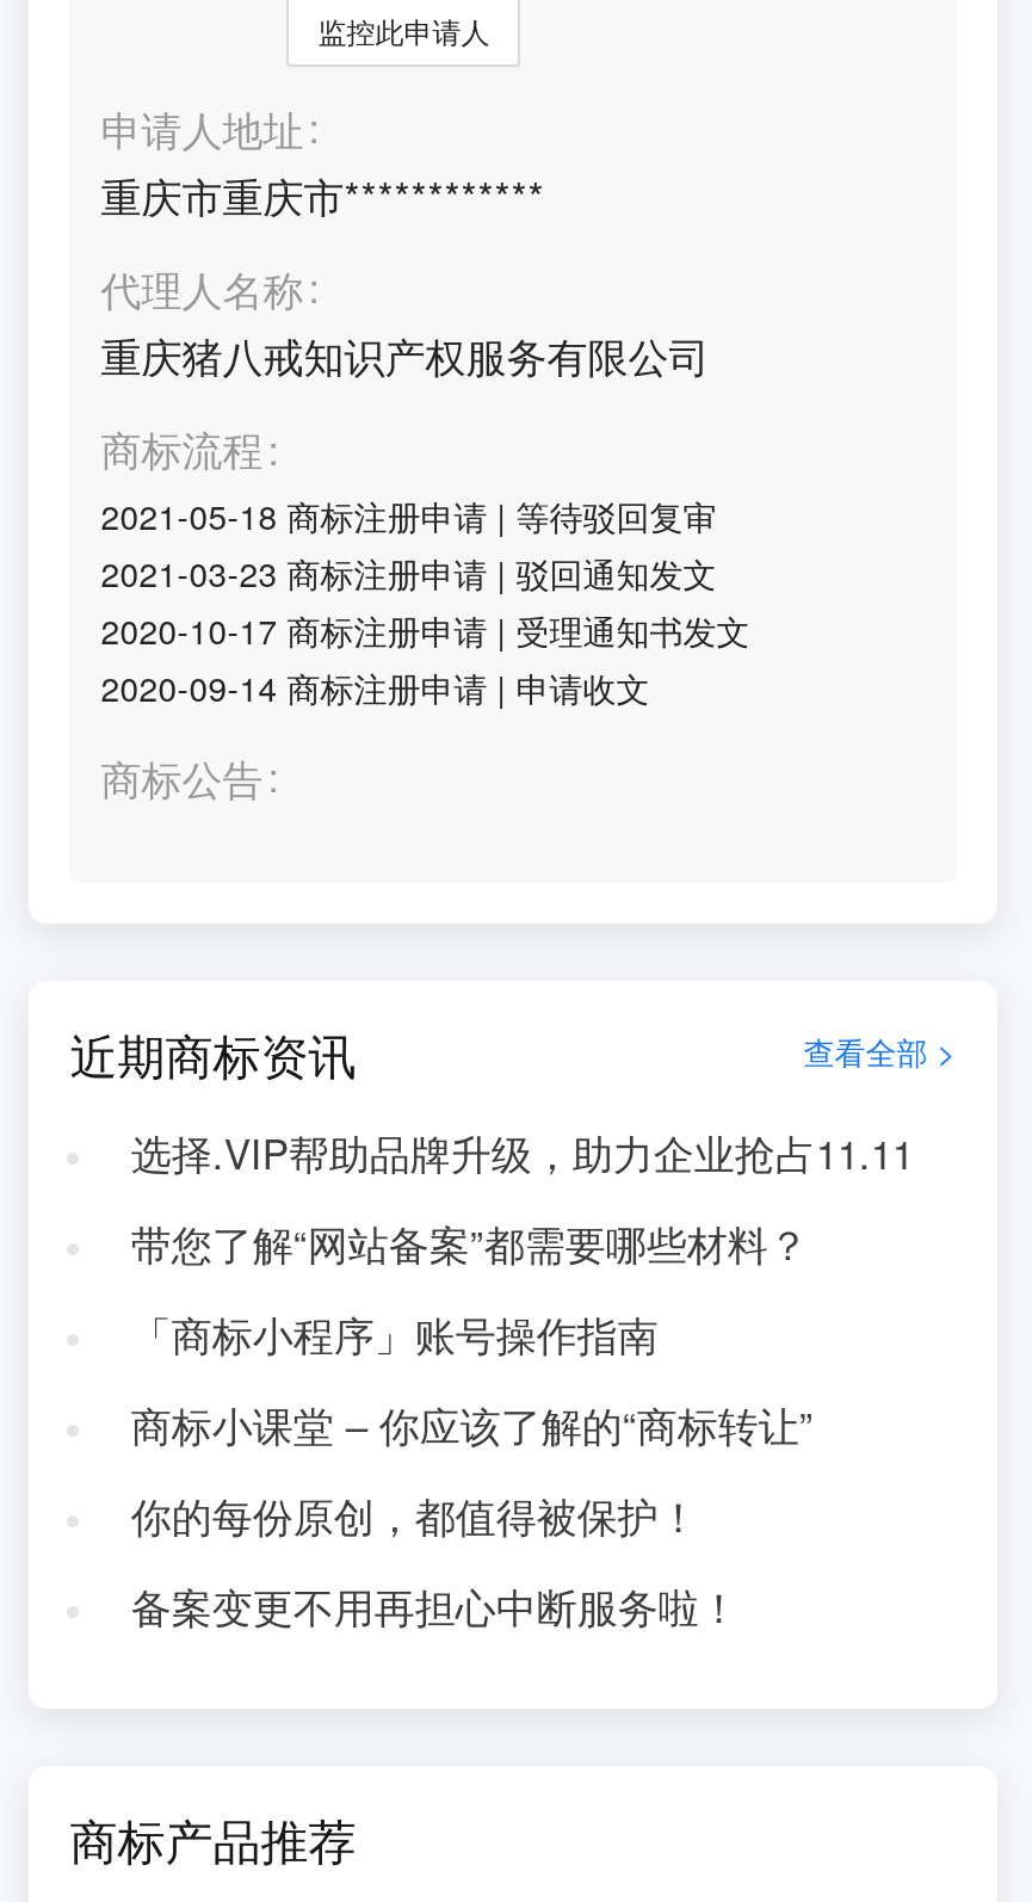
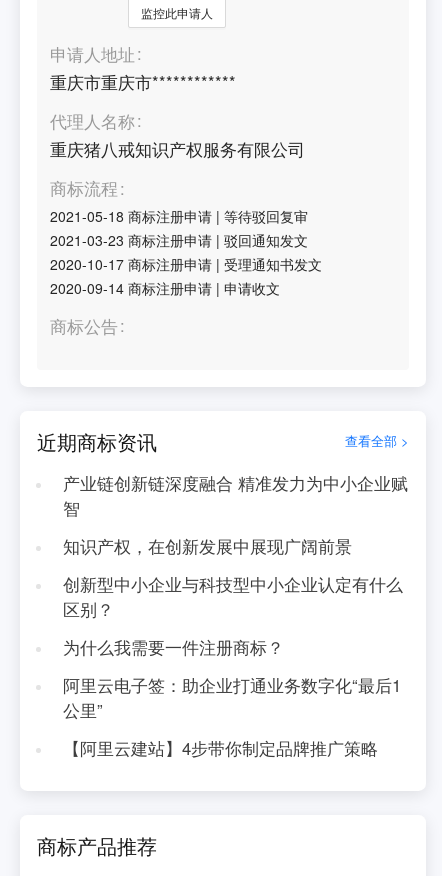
[131,1124,913,1181] 选择.VIP帮助品牌升级，助力企业抢占11.11 -> [63,471,408,520] 产业链创新链深度融合 精准发力为中小企业赋 | 智
[131,1215,808,1272] 带您了解“网站备案”都需要哪些材料？ -> [63,534,352,558] 知识产权，在创新发展中展现广阔前景
[131,1305,658,1363] 「商标小程序」账号操作指南 -> [63,572,403,621] 创新型中小企业与科技型中小企业认定有什么 | 区别？
[131,1396,813,1453] 商标小课堂 – 你应该了解的“商标转让” -> [63,635,284,659] 为什么我需要一件注册商标？
[131,1487,699,1544] 你的每份原创，都值得被保护！ -> [63,673,401,722] 阿里云电子签：助企业打通业务数字化“最后1 | 公里”
[131,1577,739,1634] 备案变更不用再担心中断服务啦！ -> [63,736,378,760] 【阿里云建站】4步带你制定品牌推广策略

